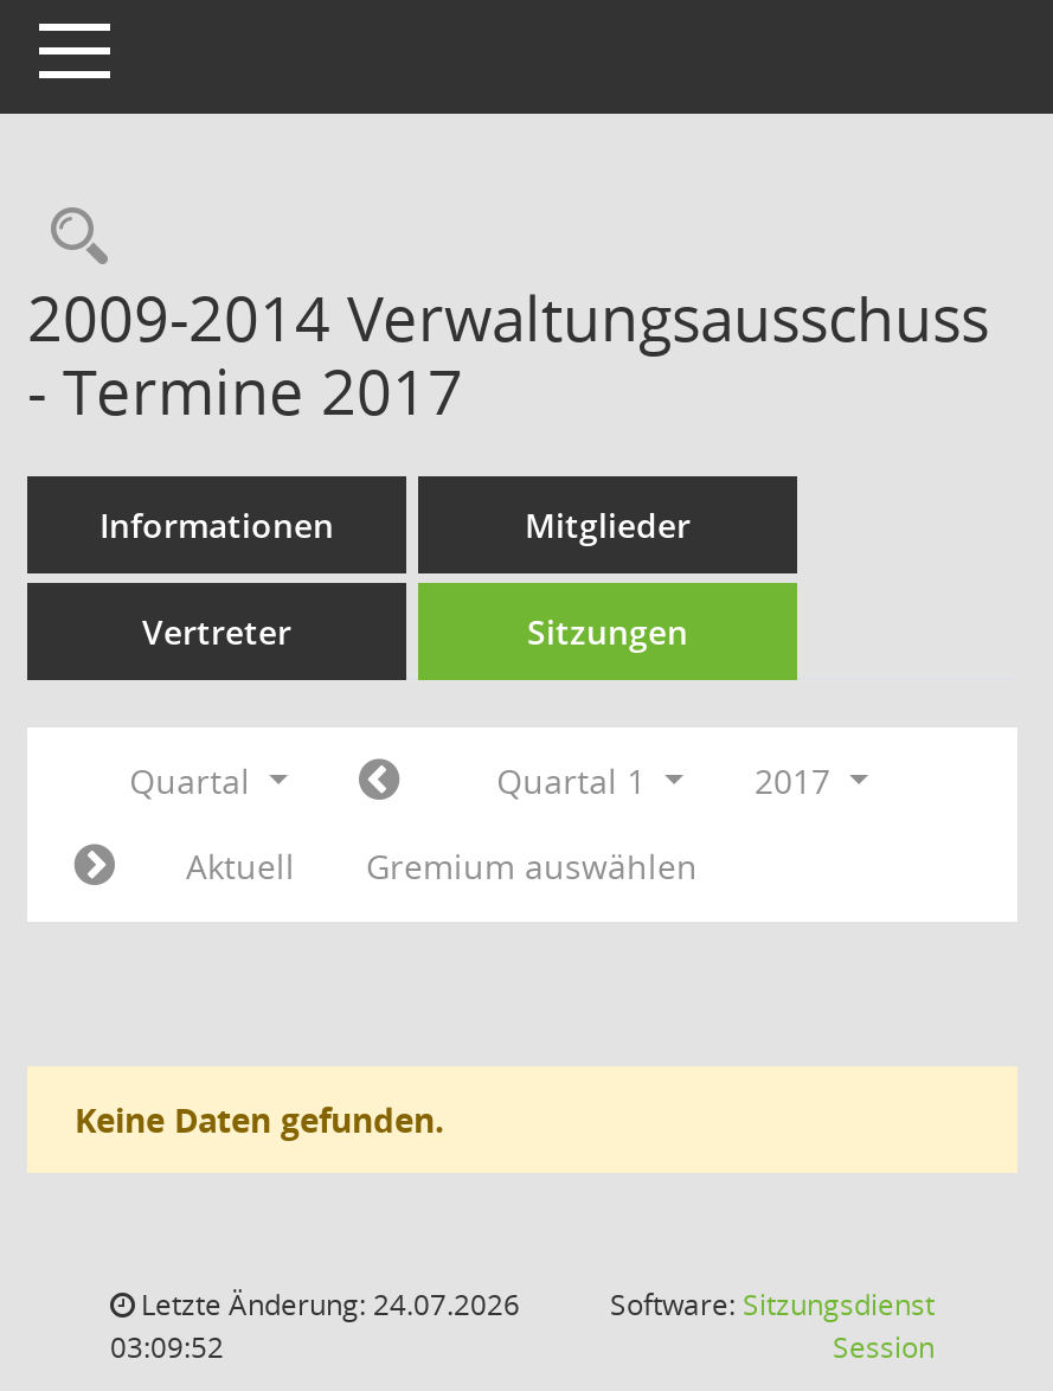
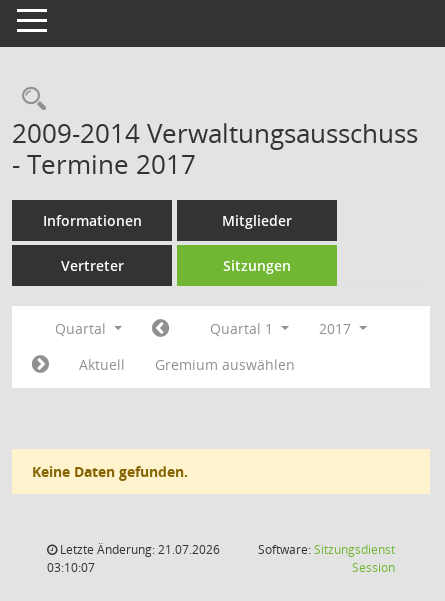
[134,1284,520,1325] Letzte Änderung: 24.07.2026 -> [57,541,220,558] Letzte Änderung: 21.07.2026
[110,1327,224,1367] 03:09:52 -> [47,559,95,576] 03:10:07

